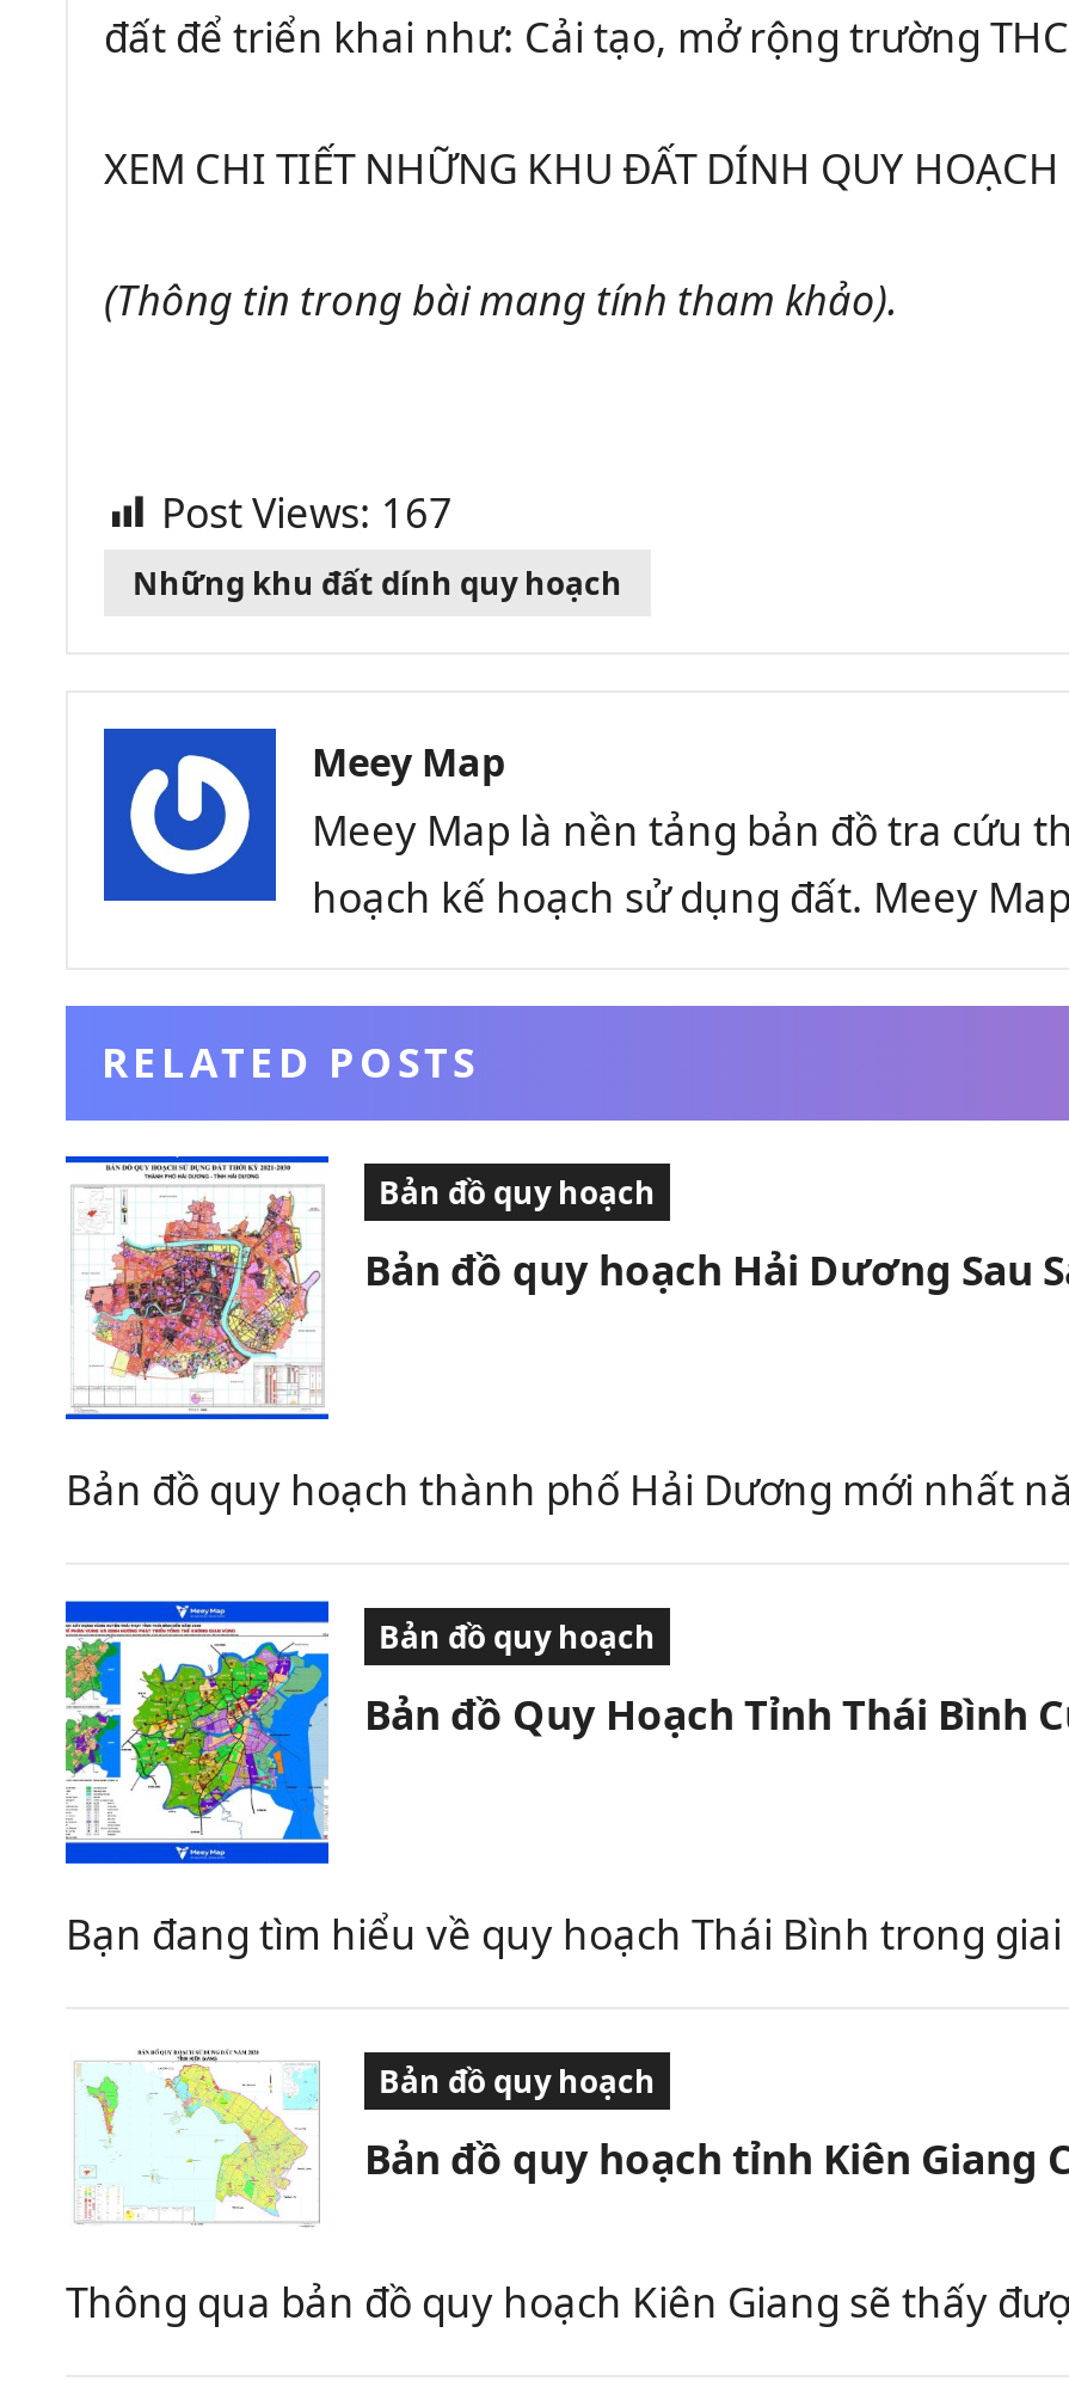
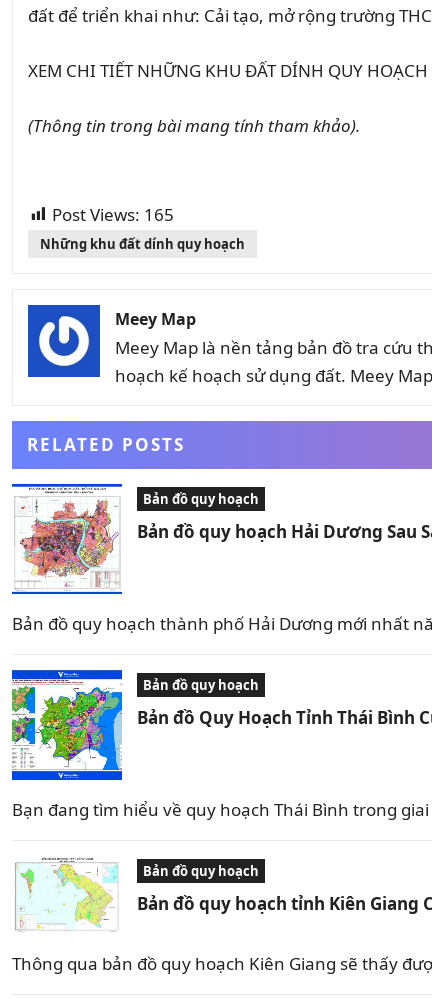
[161,485,453,540] Post Views: 167 -> [52,203,174,226] Post Views: 165

